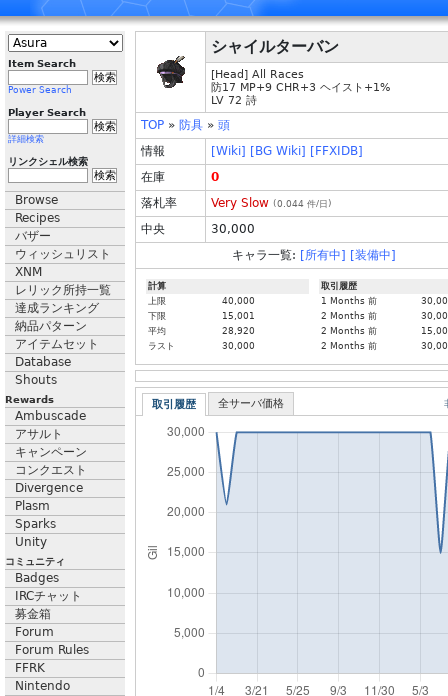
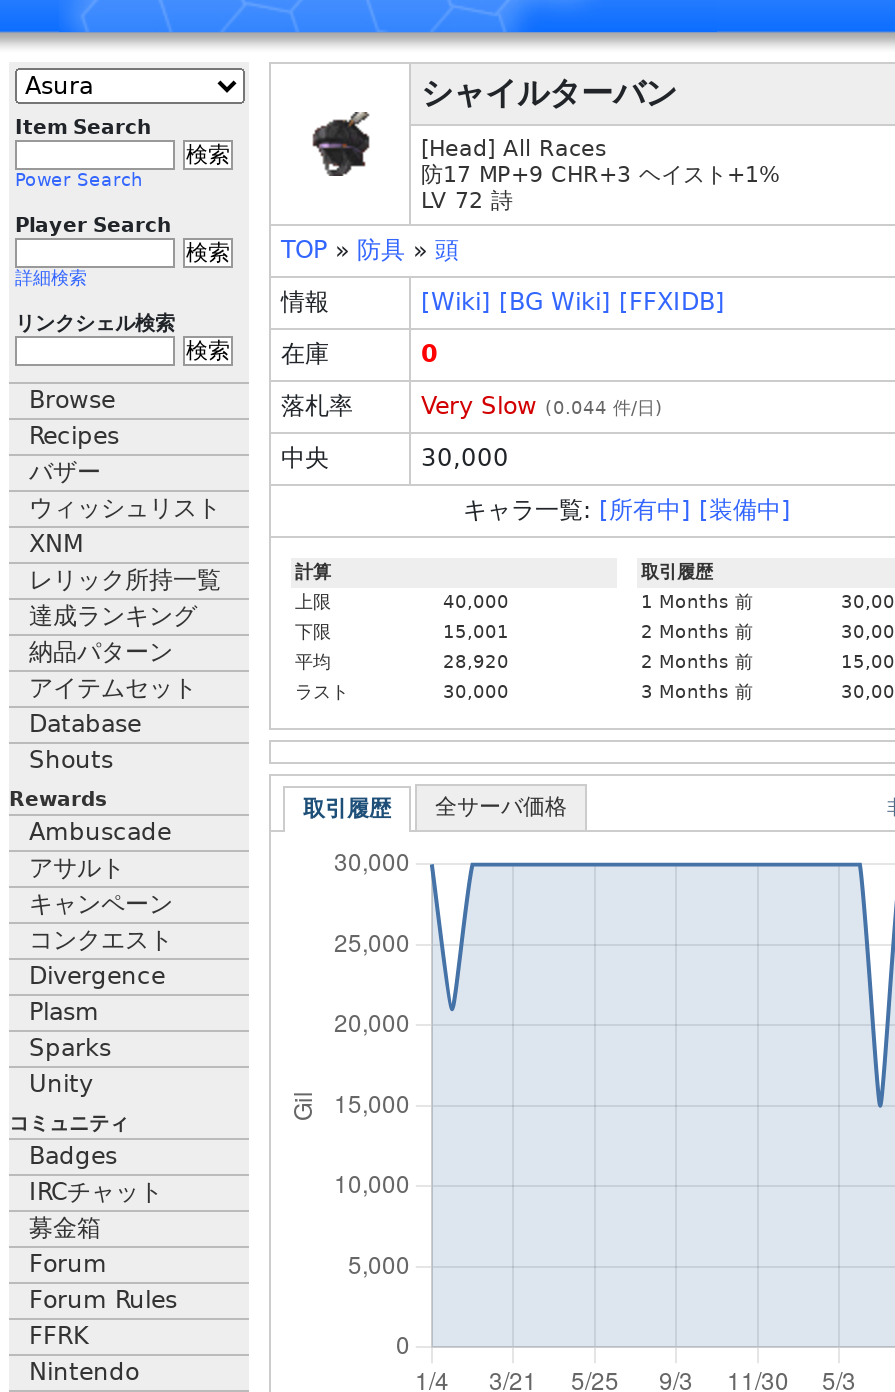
[321,341,377,351] 2 Months 前 -> [641,682,753,702] 3 Months 前

